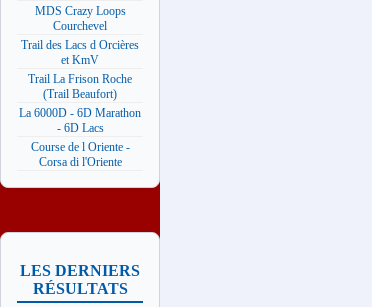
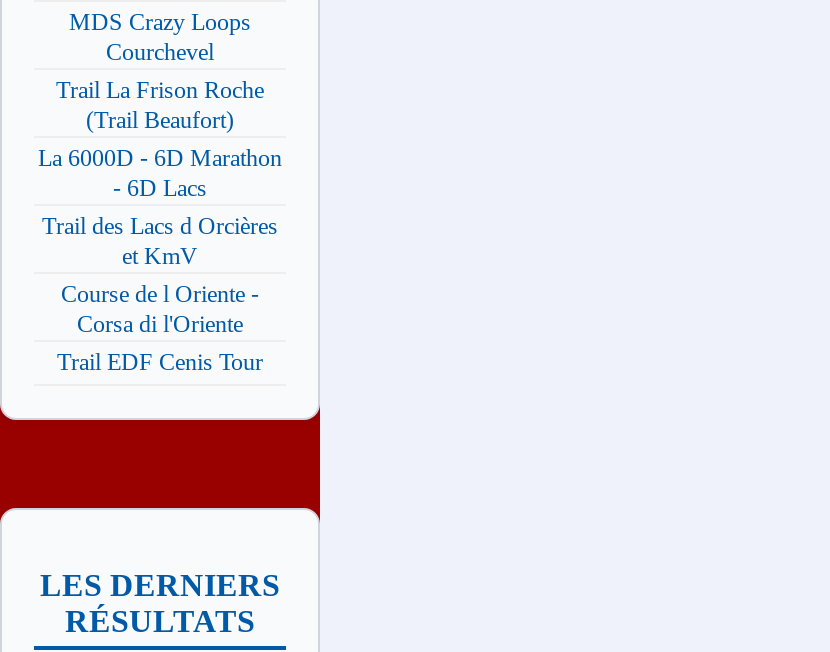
moved [21,38,139,65] -> [42,213,278,267]: Trail des Lacs d Orcières | et KmV
moved [19,72,141,133] -> [38,77,282,199]: Trail La Frison Roche | (Trail Beaufort) | La 6000D - 6D Marathon | - 6D Lacs
none -> [57,349,263,377] Trail EDF Cenis Tour

